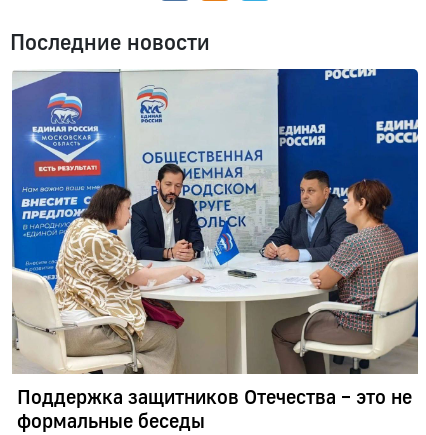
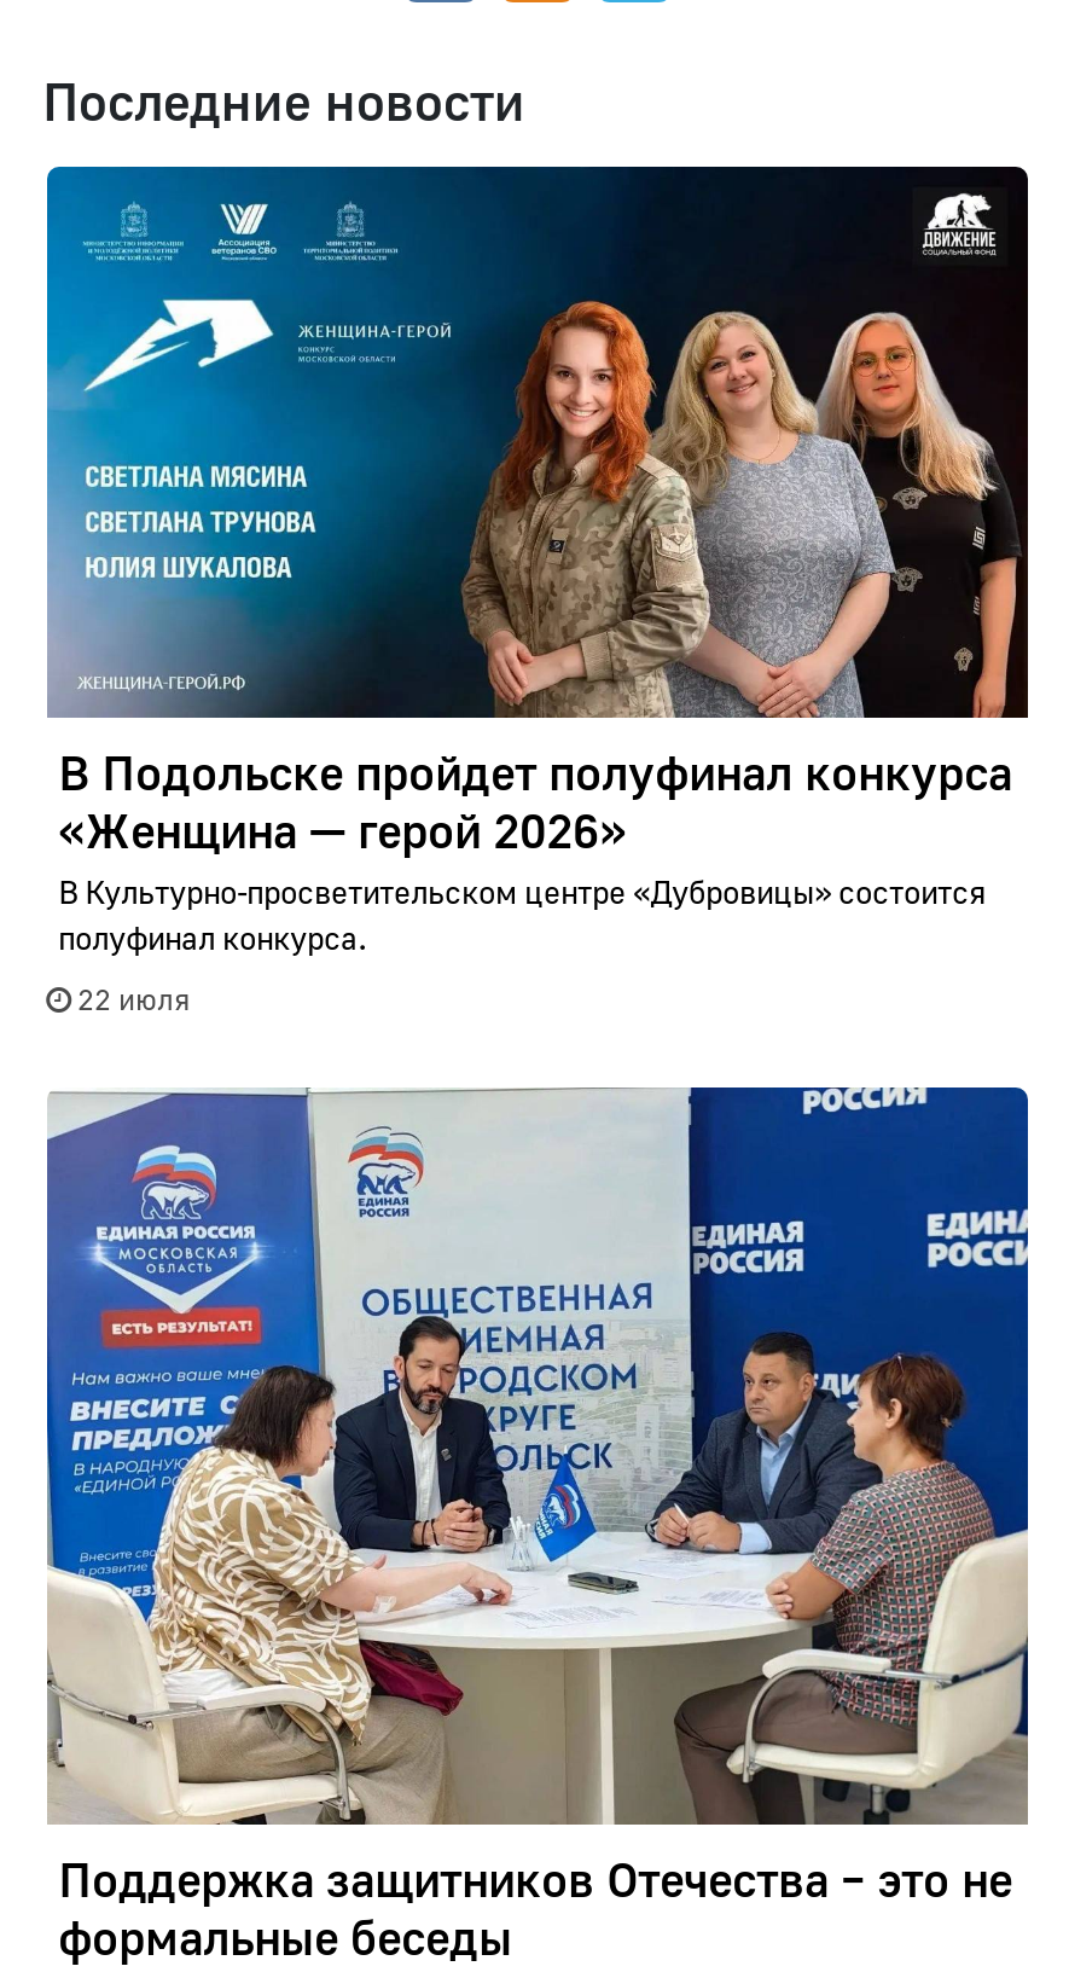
none -> [45,164,1030,1018] [image] | В Подольске пройдет полуфинал конкурса | «Женщина — герой 2026» | В Культурно-просветительском центре «Дубровицы» состоится | полуфинал конкурса. | 22 июля

